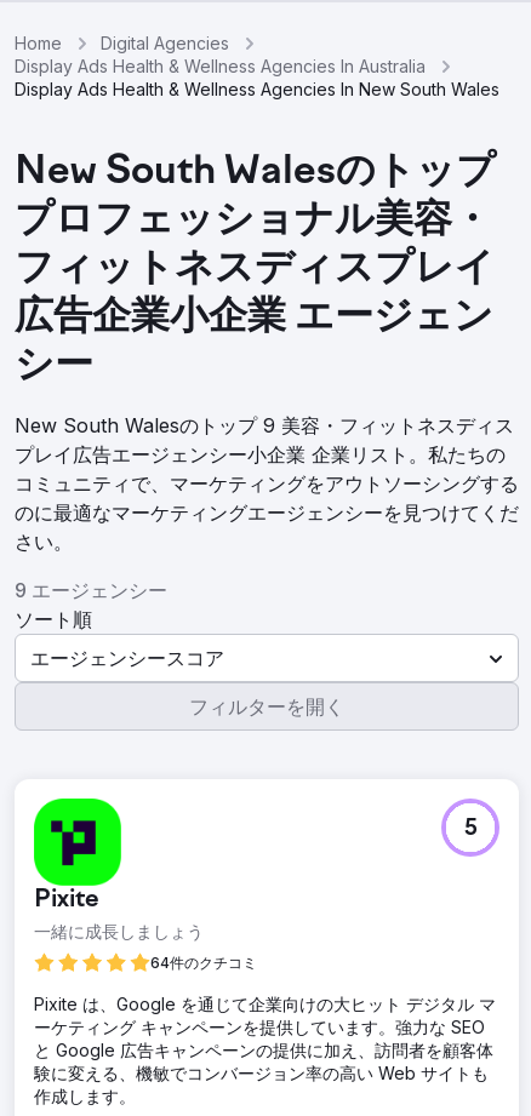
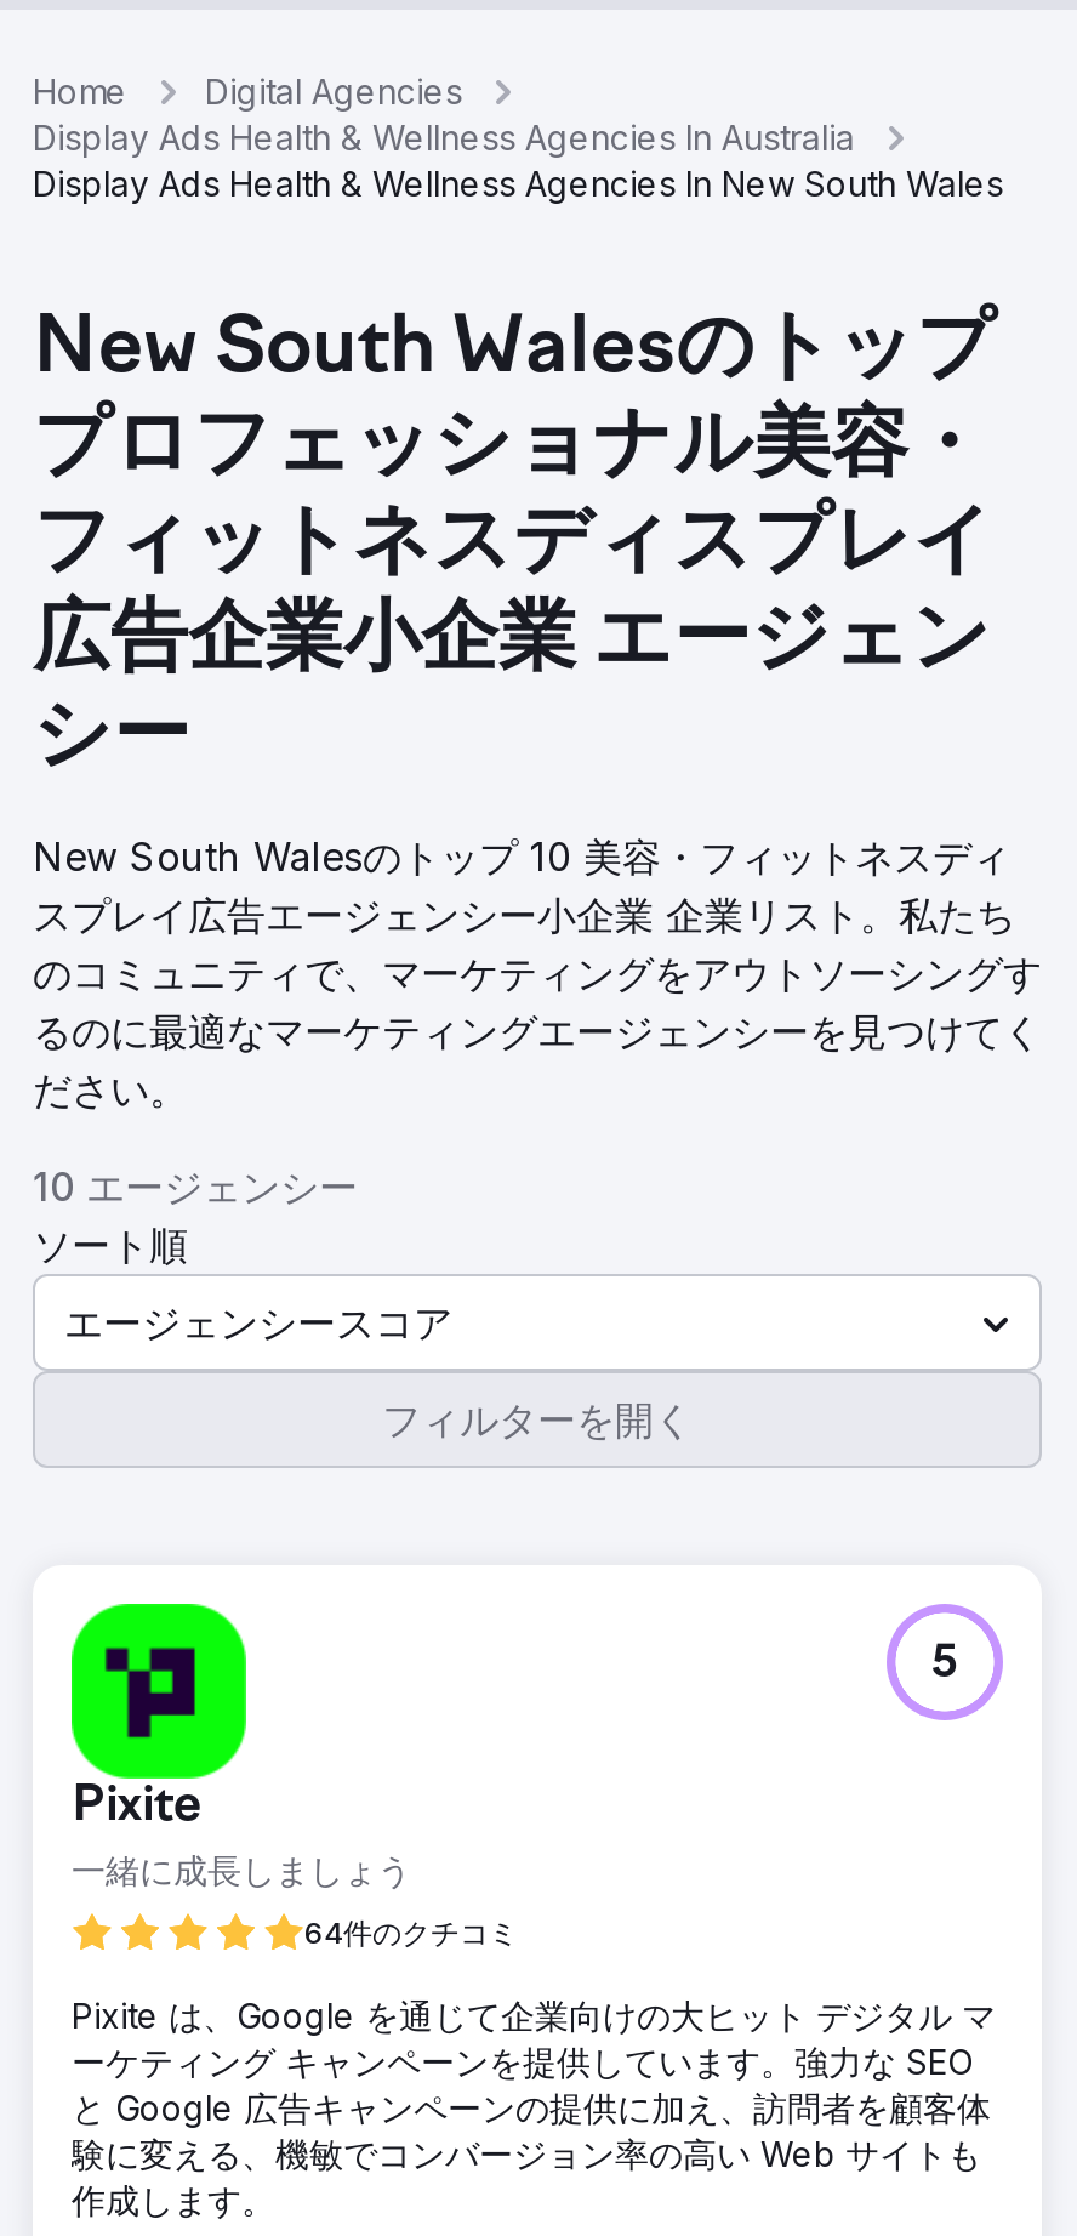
[15,413,519,554] New South Walesのトップ 9 美容・フィットネスディス | プレイ広告エージェンシー小企業 企業リスト。私たちの | コミュニティで、マーケティングをアウトソーシングする | のに最適なマーケティングエージェンシーを見つけてくだ | さい。 -> [33,832,1042,1114] New South Walesのトップ 10 美容・フィットネスディ | スプレイ広告エージェンシー小企業 企業リスト。私たち | のコミュニティで、マーケティングをアウトソーシングす | るのに最適なマーケティングエージェンシーを見つけてく | ださい。
[15,578,167,602] 9 エージェンシー -> [33,1162,358,1211] 10 エージェンシー

